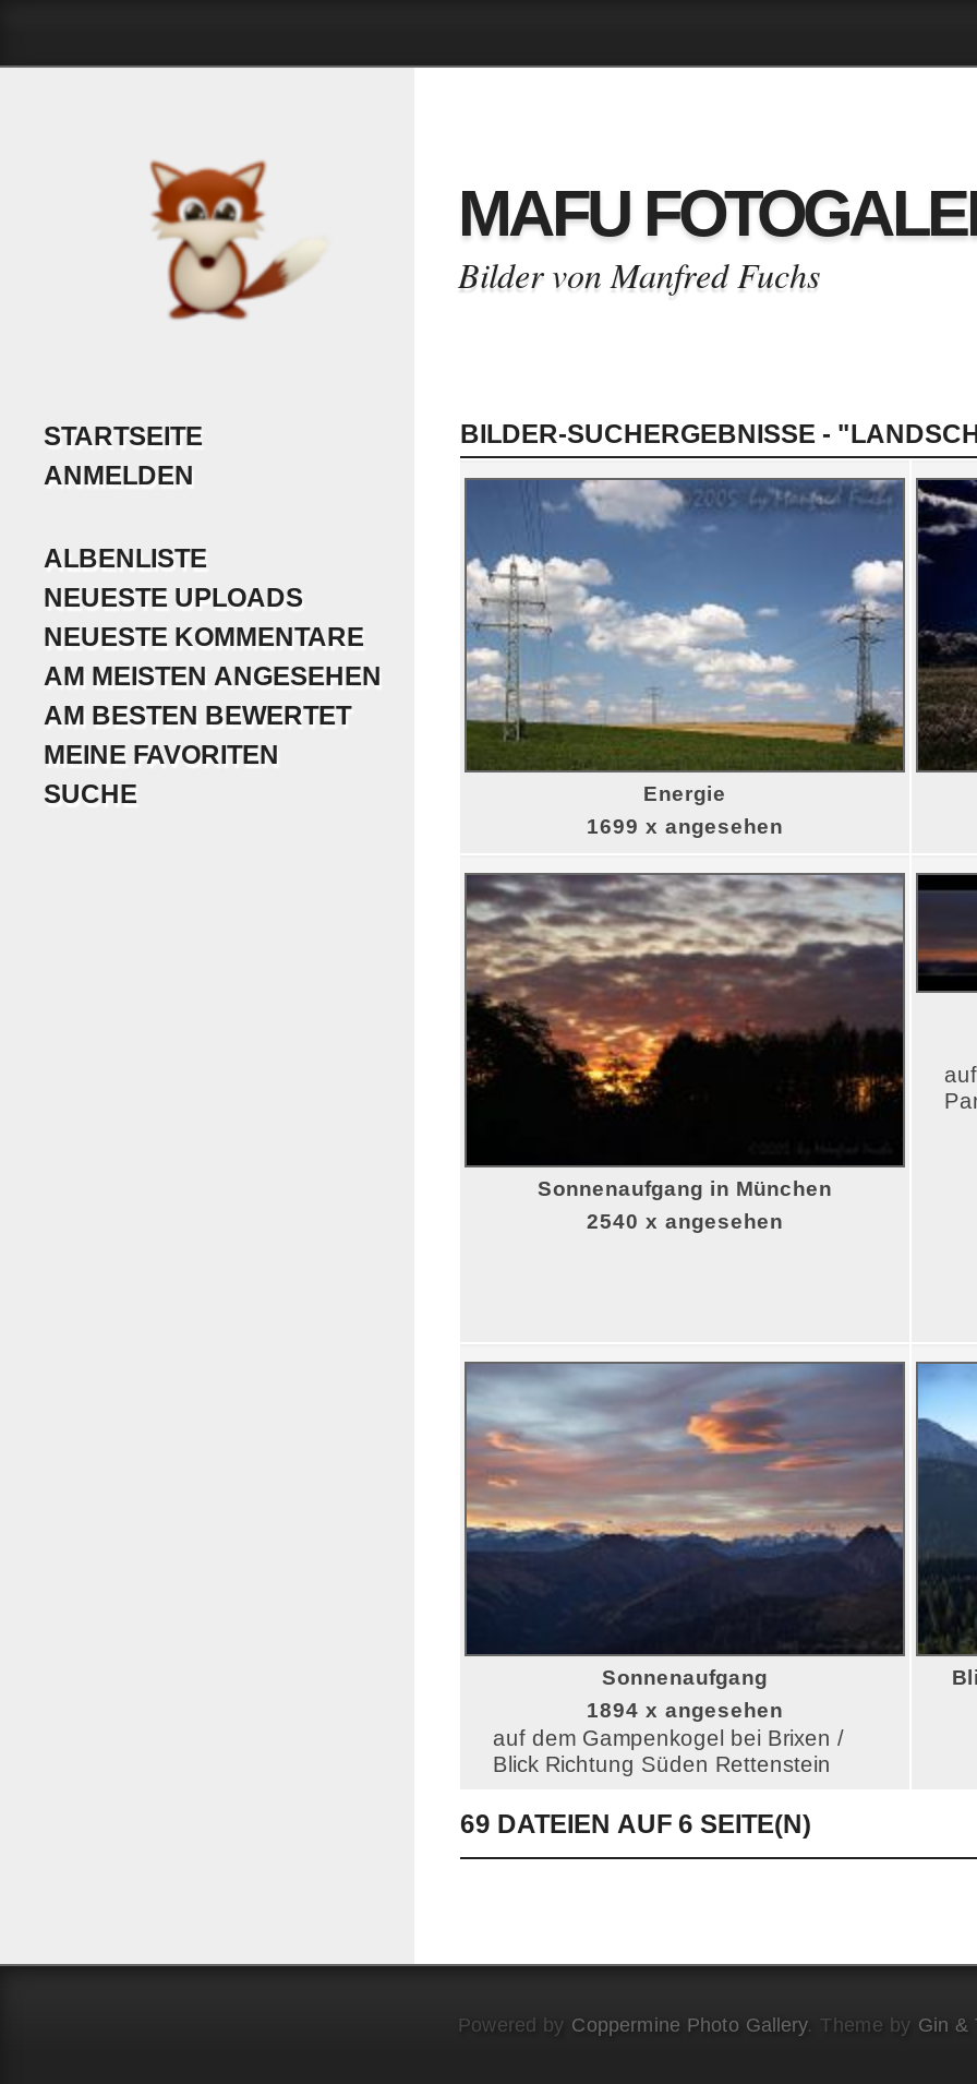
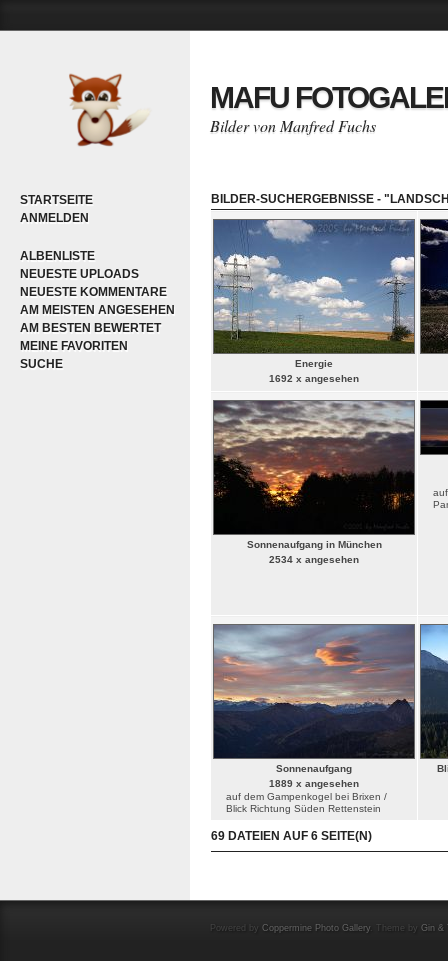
[587,814,783,838] 1699 x angesehen -> [269,373,359,384] 1692 x angesehen
[587,1209,783,1233] 2540 x angesehen -> [269,554,359,565] 2534 x angesehen
[587,1698,783,1722] 1894 x angesehen -> [269,778,359,789] 1889 x angesehen

